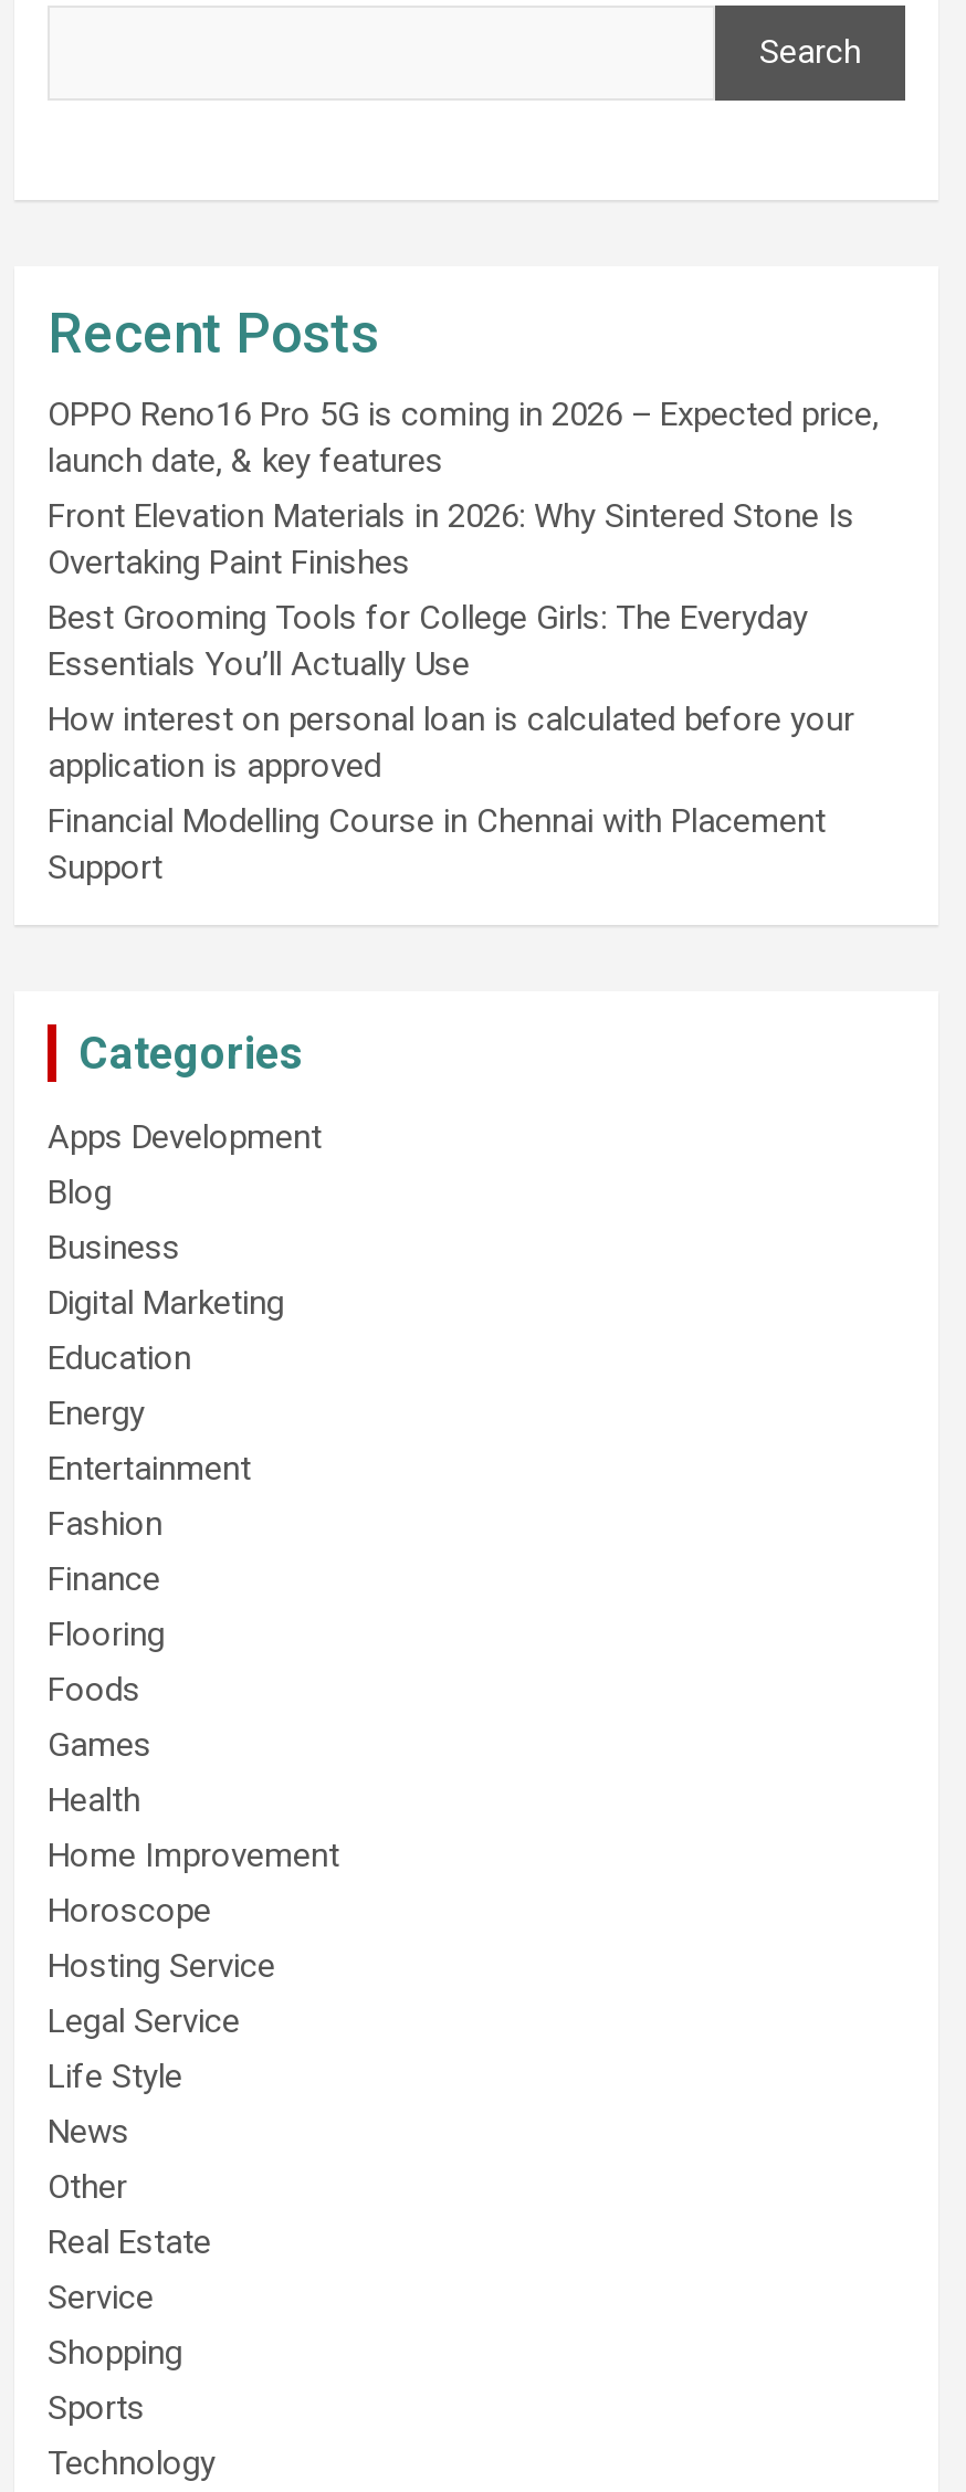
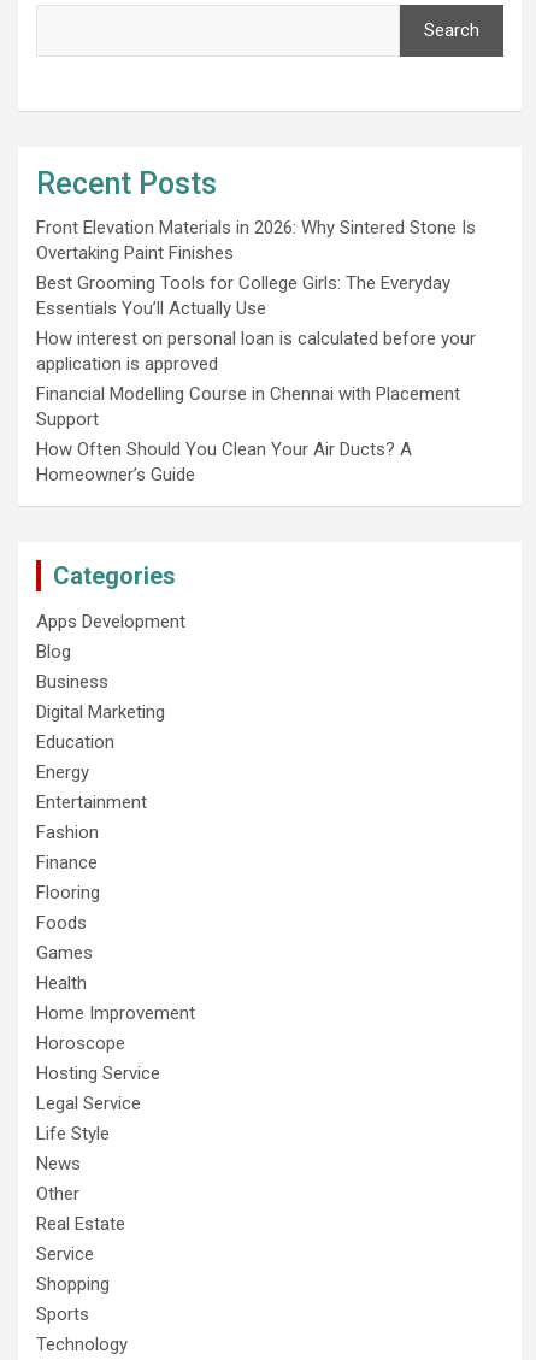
[48,394,879,480] OPPO Reno16 Pro 5G is coming in 2026 – Expected price, | launch date, & key features -> none
moved [48,495,854,887] -> [36,216,476,430]: Front Elevation Materials in 2026: Why Sintered Stone Is | Overtaking Paint Finishes | Best Grooming Tools for College Girls: The Everyday | Essentials You’ll Actually Use | How interest on personal loan is calculated before your | application is approved | Financial Modelling Course in Chennai with Placement | Support
none -> [36,438,412,485] How Often Should You Clean Your Air Ducts? A | Homeowner’s Guide

